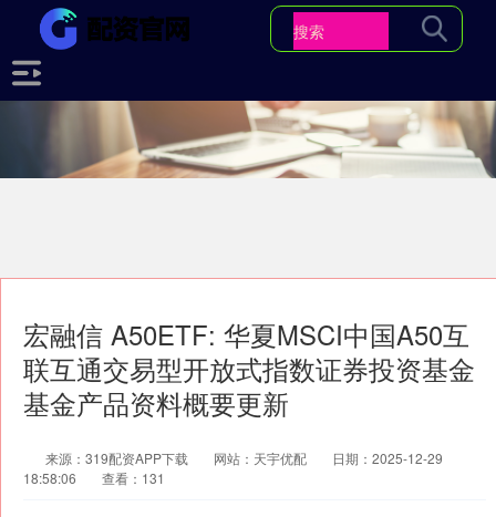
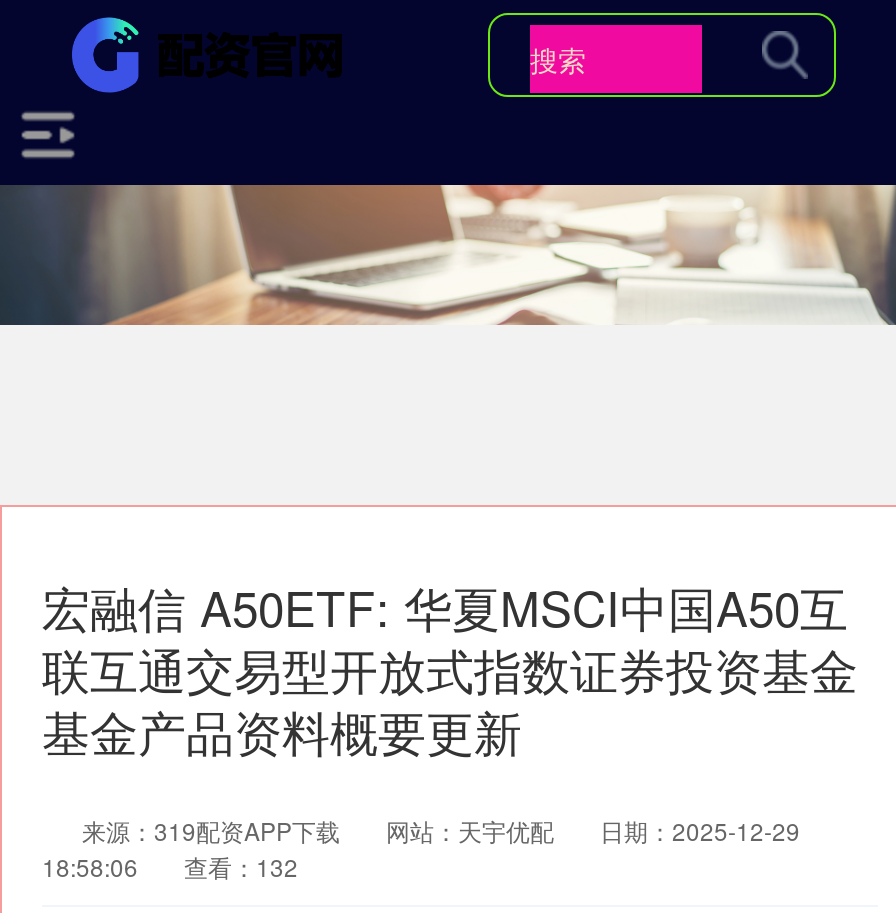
[23,468,165,487] 18:58:06 查看：131 -> [42,849,298,883] 18:58:06 查看：132

